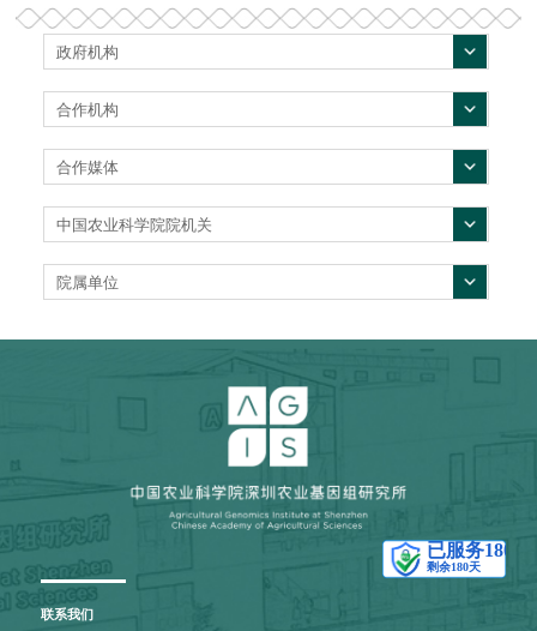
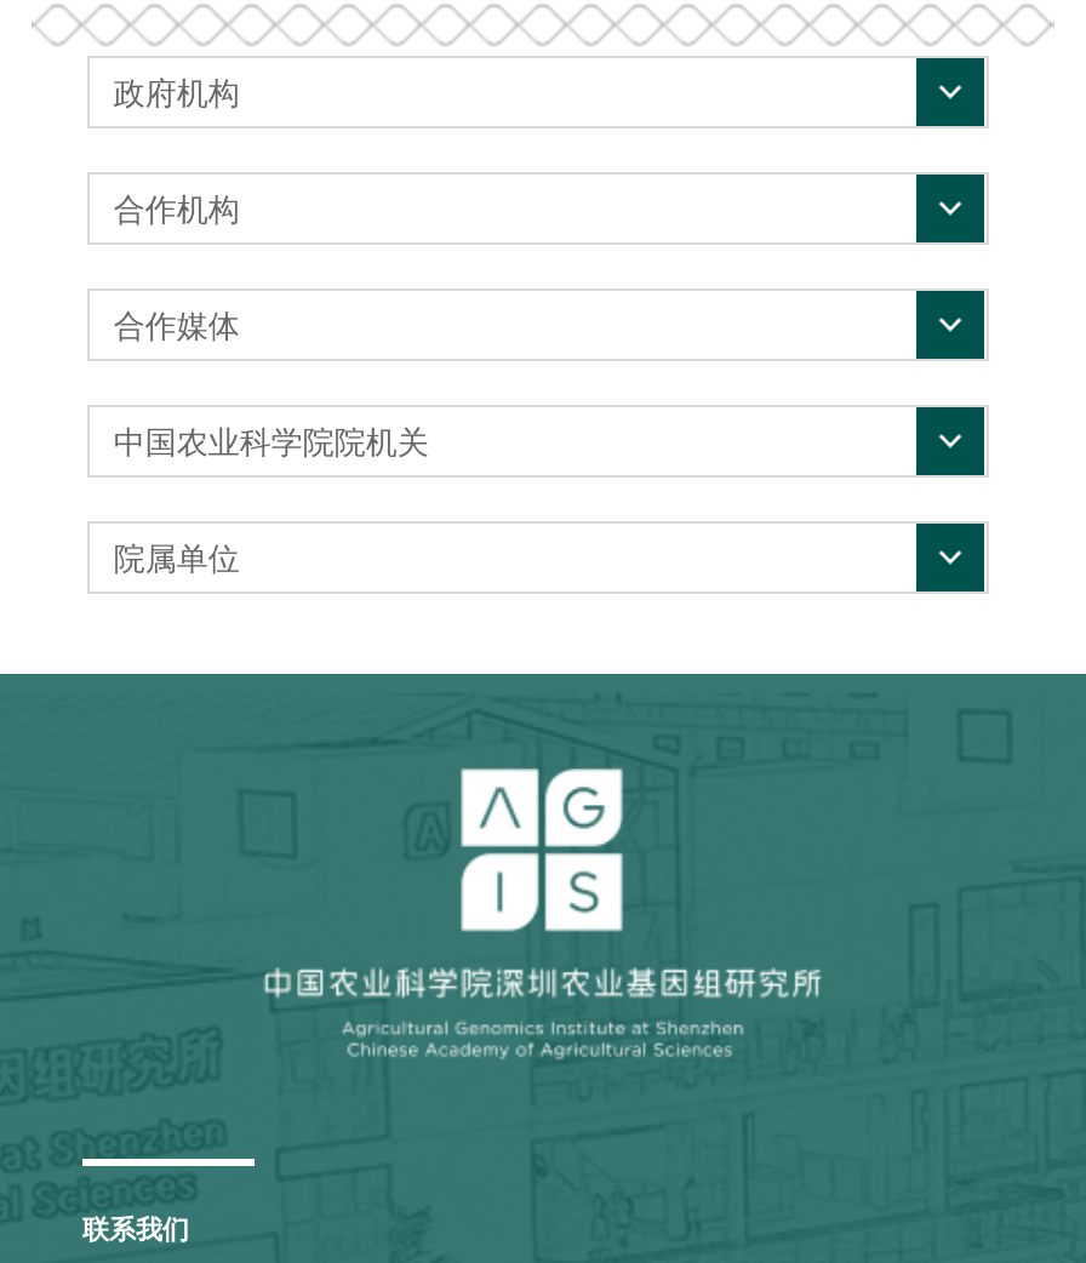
[381,539,507,579] [image] -> none

